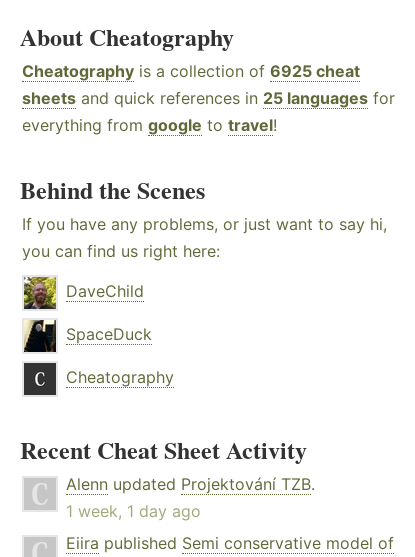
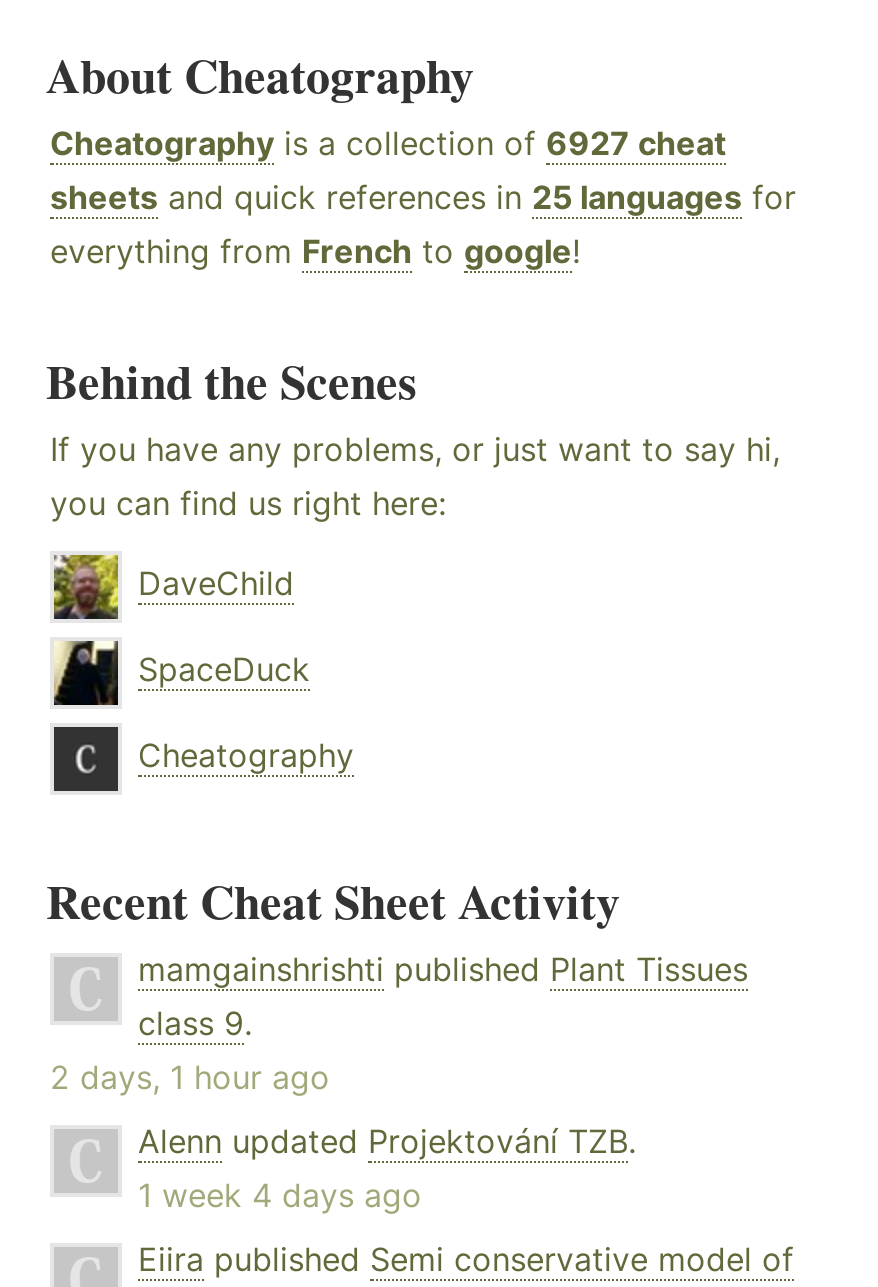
[22,61,360,81] Cheatography is a collection of 6925 cheat -> [50,123,726,163] Cheatography is a collection of 6927 cheat
[22,115,277,135] everything from google to travel! -> [50,231,580,271] everything from French to google!
none -> [50,949,748,1097] mamgainshrishti published Plant Tissues | class 9. | 2 days, 1 hour ago
[66,501,201,521] 1 week, 1 day ago -> [138,1175,422,1215] 1 week 4 days ago

